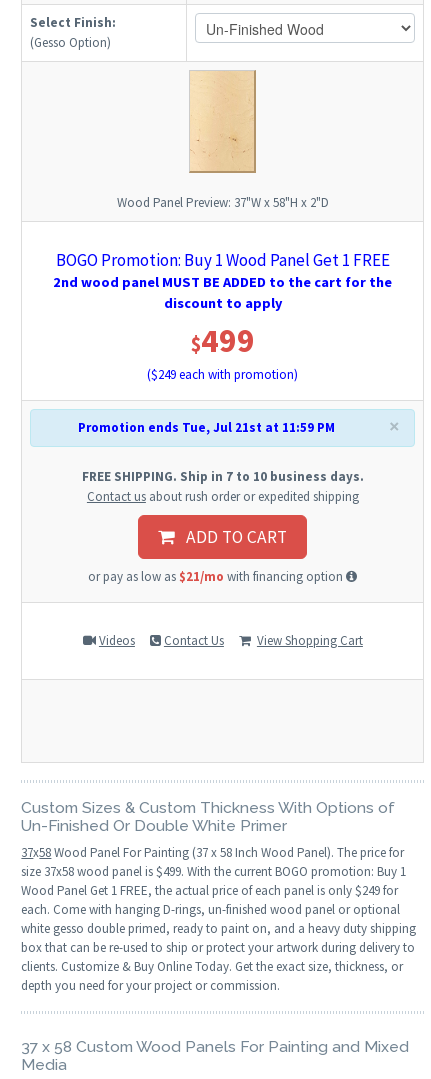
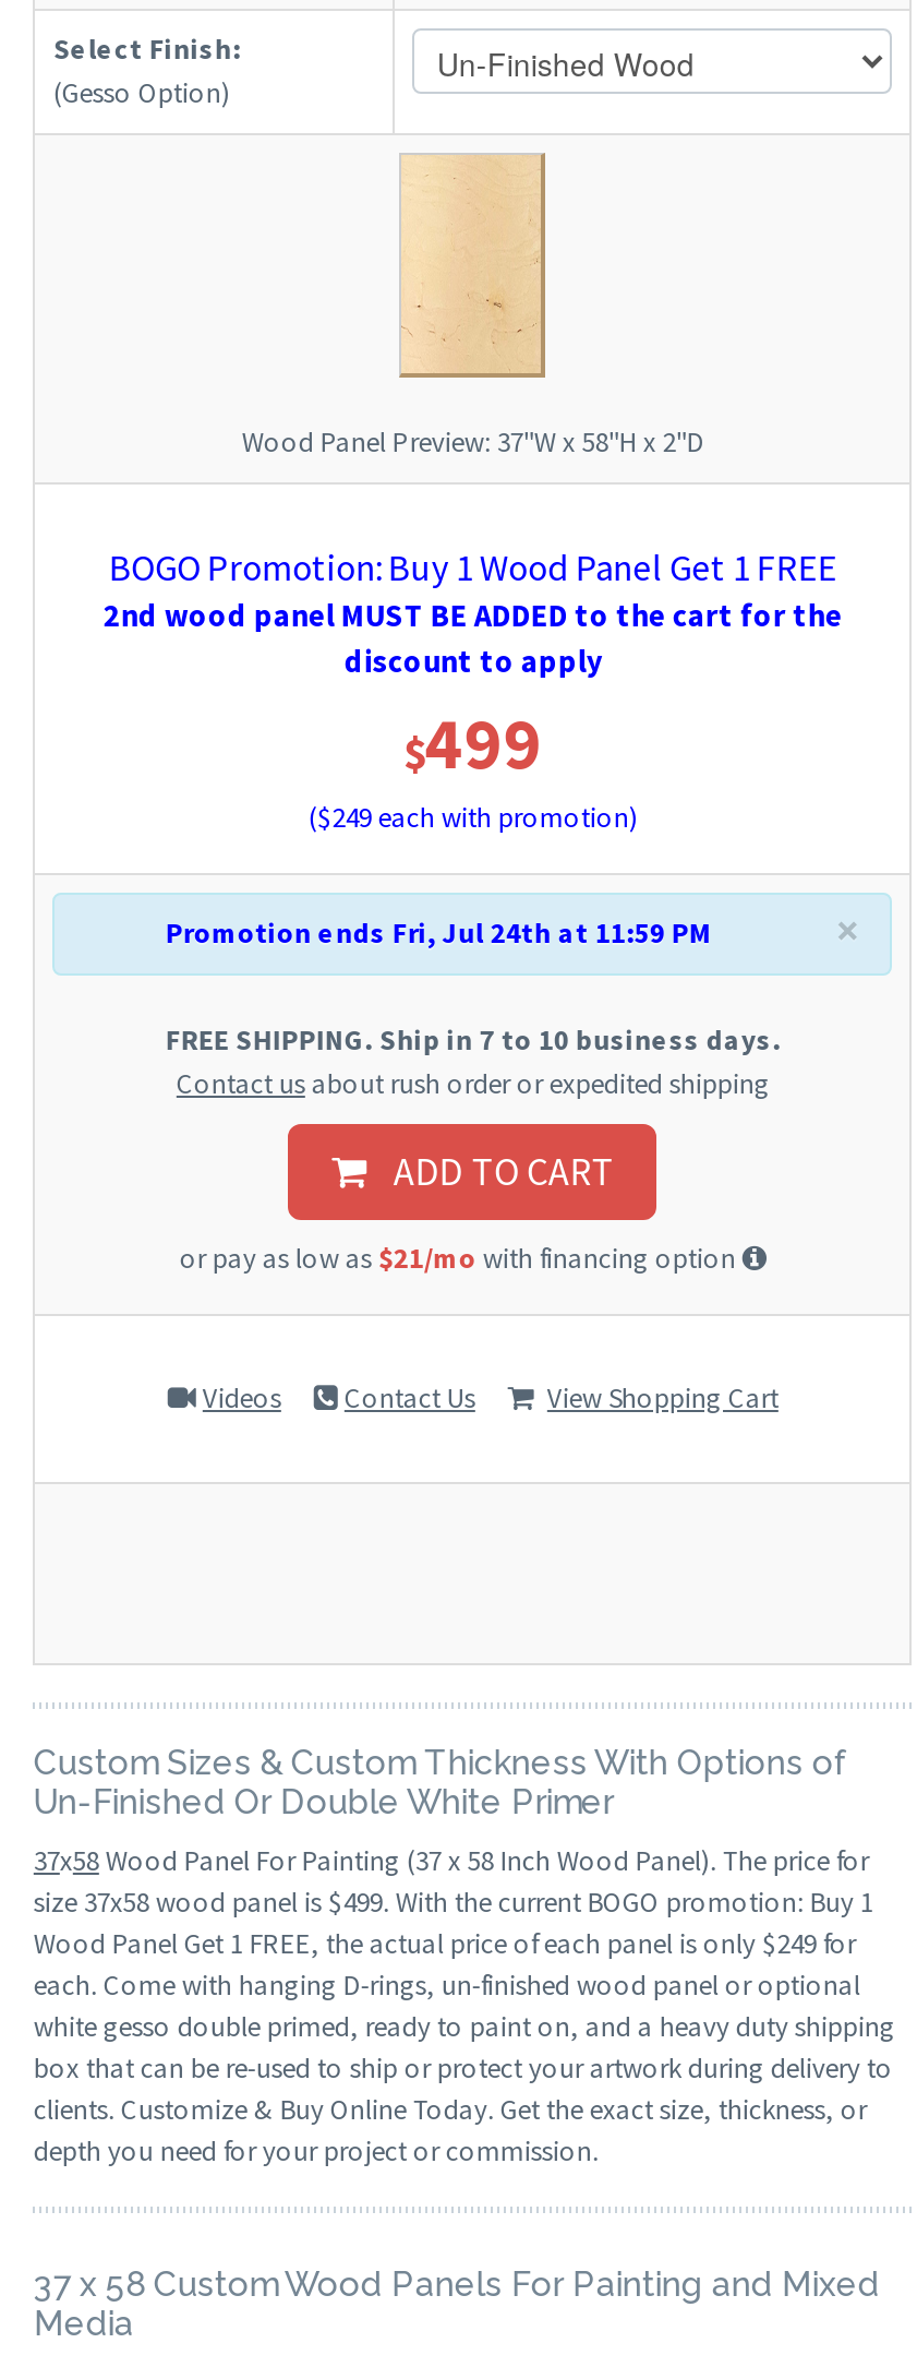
[78,419,335,436] Promotion ends Tue, Jul 21st at 11:59 PM -> [166,915,711,952] Promotion ends Fri, Jul 24th at 11:59 PM

